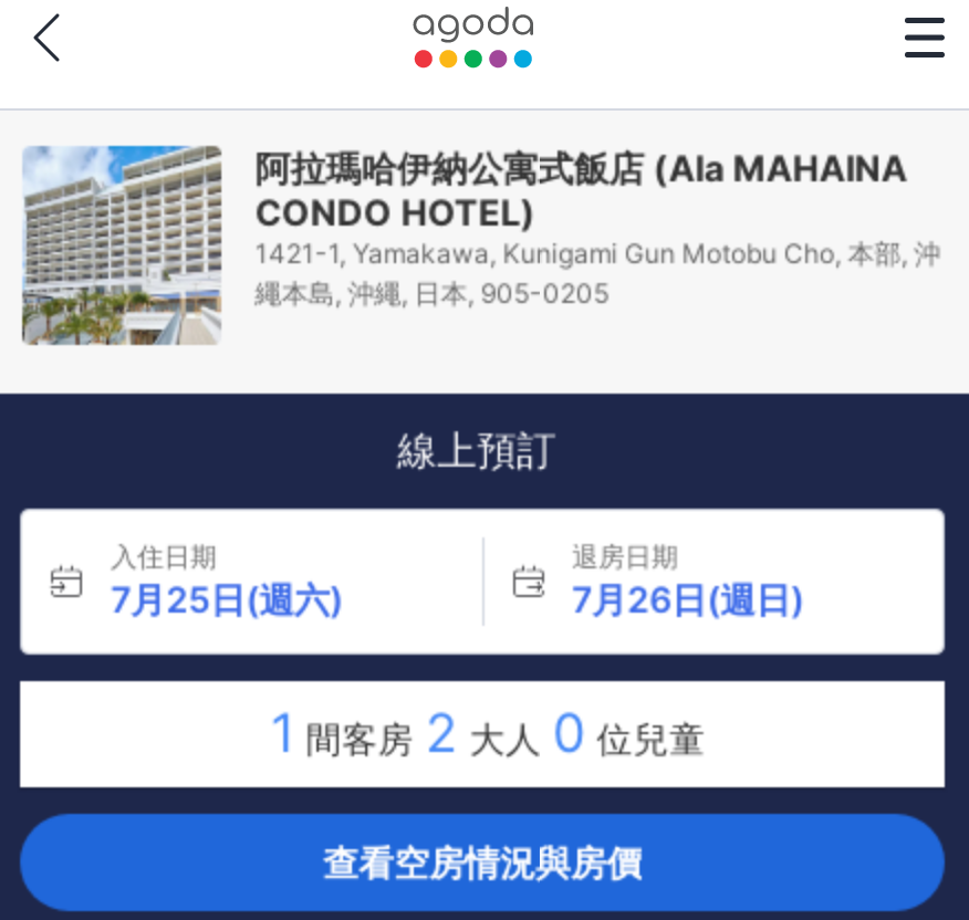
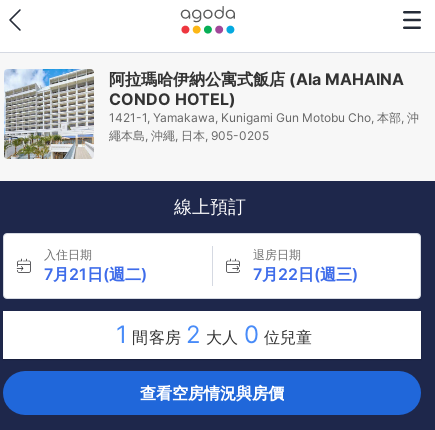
[111,577,343,621] 7月25日(週六) -> [44,264,147,284] 7月21日(週二)
[572,577,804,621] 7月26日(週日) -> [252,264,357,284] 7月22日(週三)

